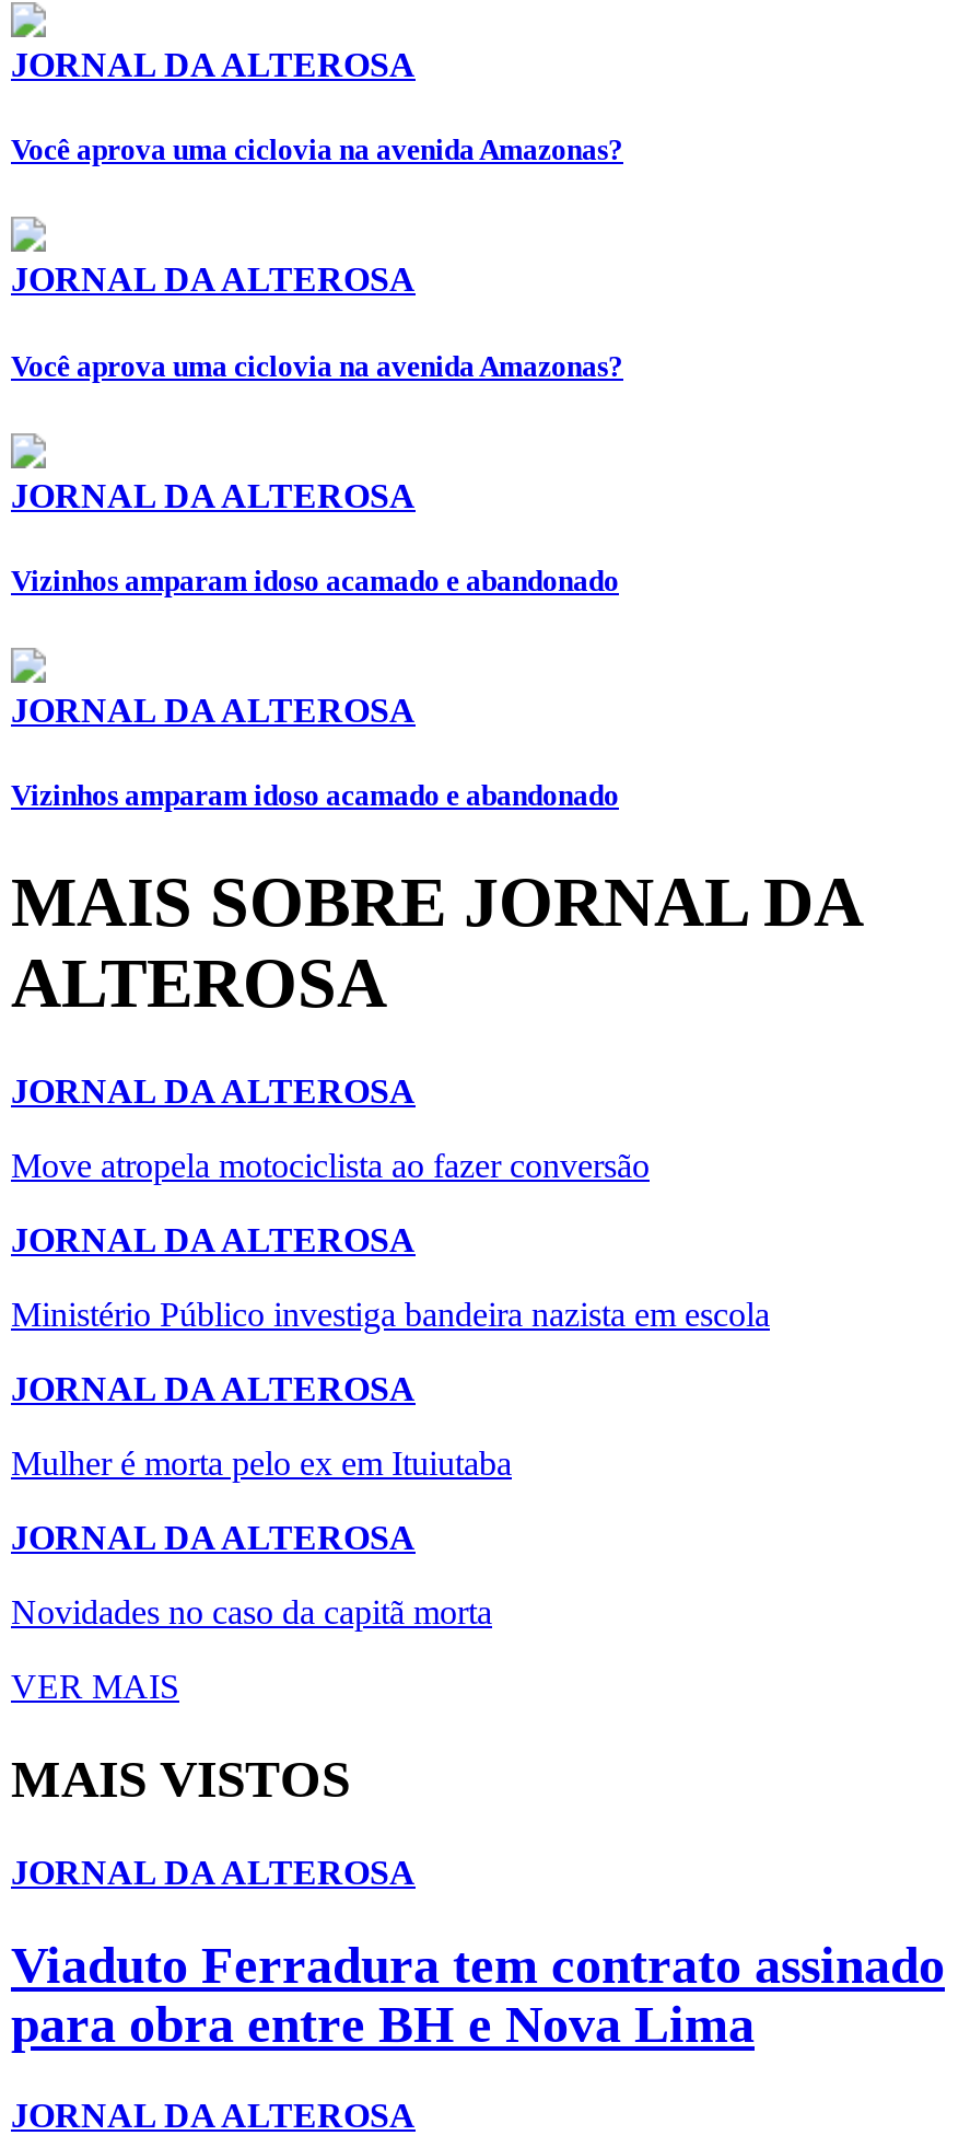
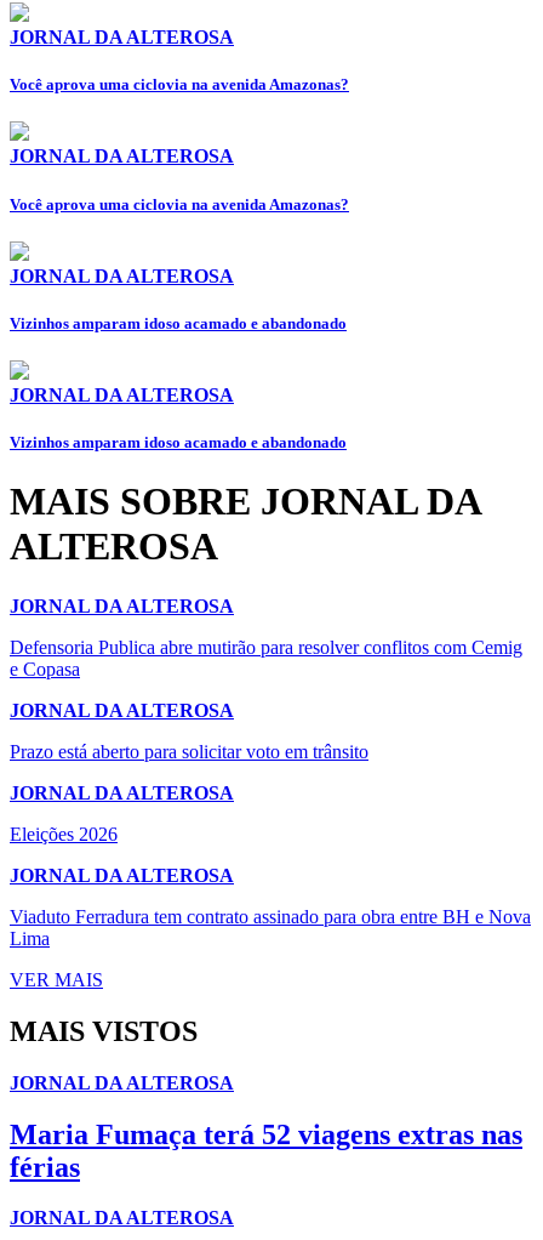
[11,1146,650,1184] Move atropela motociclista ao fazer conversão -> [10,637,522,679] Defensoria Publica abre mutirão para resolver conflitos com Cemig | e Copasa
[11,1295,770,1332] Ministério Público investiga bandeira nazista em escola -> [10,741,368,762] Prazo está aberto para solicitar voto em trânsito
[11,1444,512,1481] Mulher é morta pelo ex em Ituiutaba -> [10,824,118,844] Eleições 2026
[11,1593,492,1630] Novidades no caso da capitã morta -> [10,906,531,949] Viaduto Ferradura tem contrato assinado para obra entre BH e Nova | Lima
[11,1936,945,2052] Viaduto Ferradura tem contrato assinado | para obra entre BH e Nova Lima -> [10,1118,522,1182] Maria Fumaça terá 52 viagens extras nas | férias

